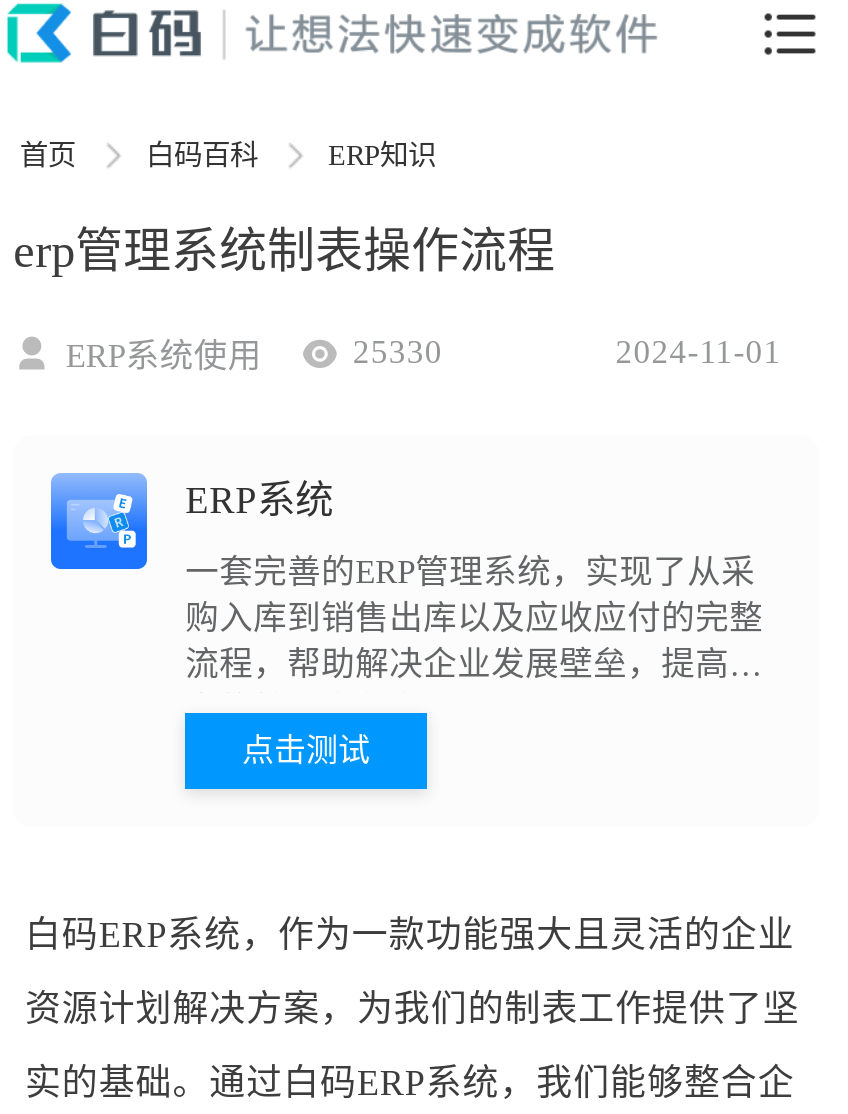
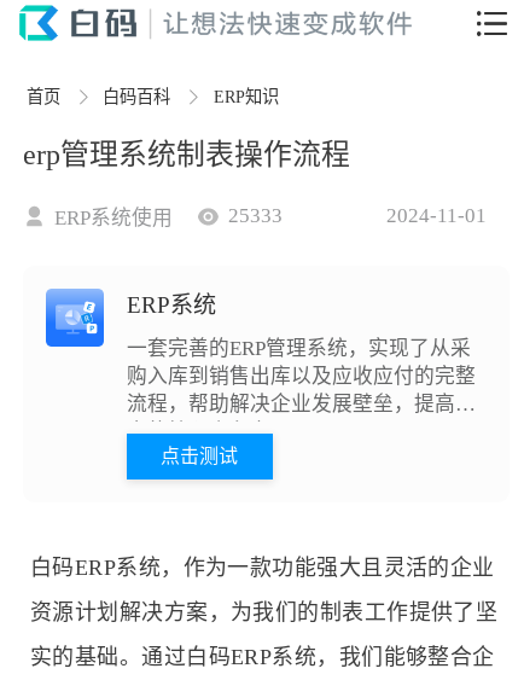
[353,333,443,371] 25330 -> [228,204,282,227] 25333

